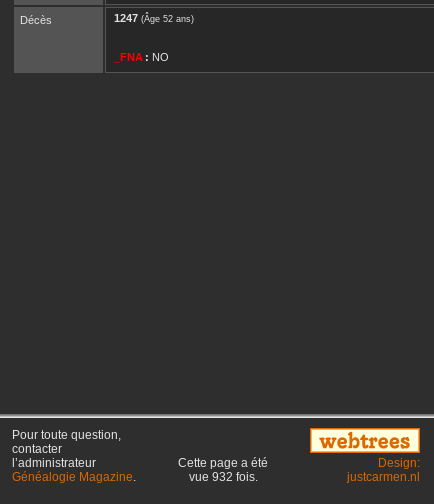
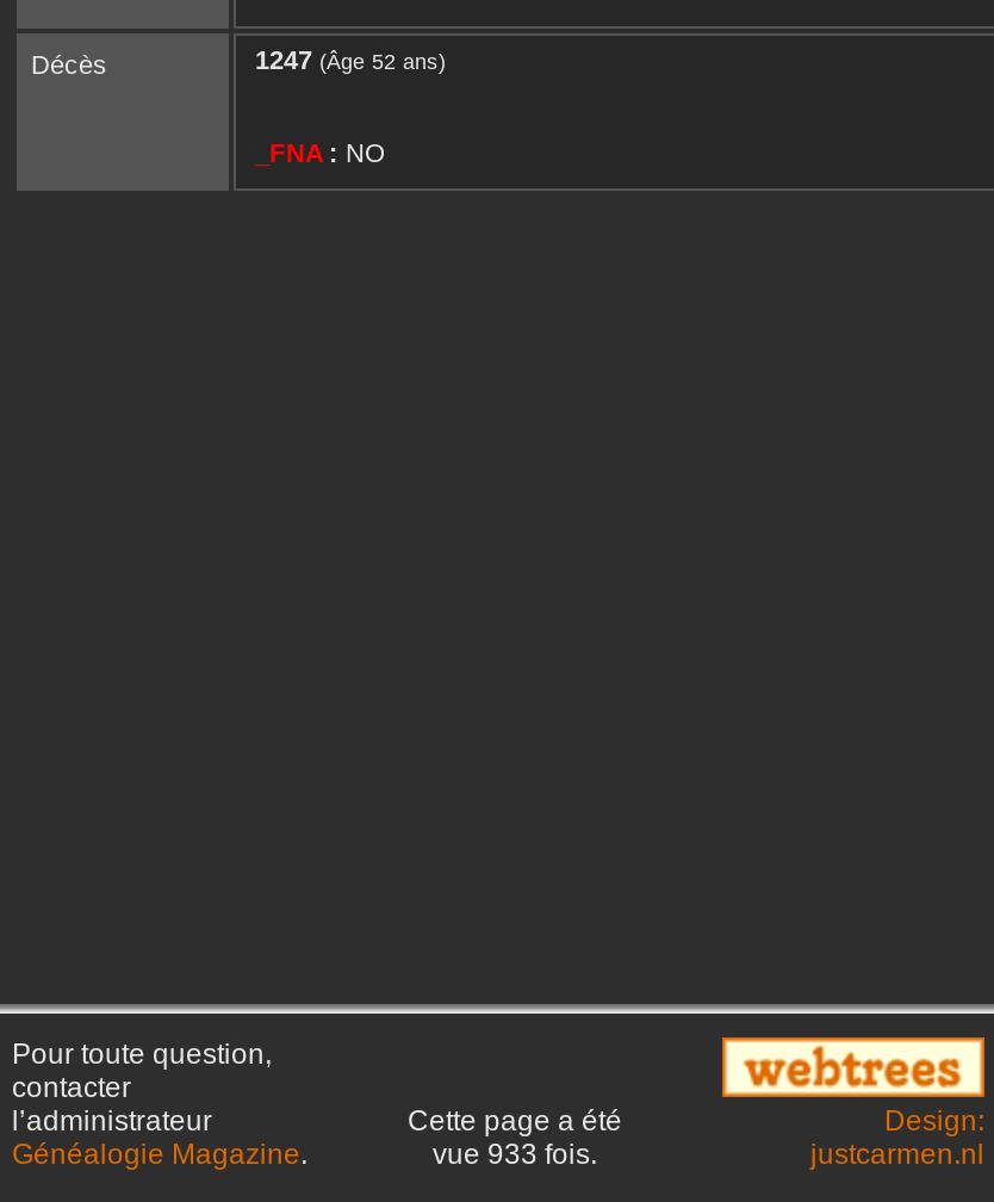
[188,470,257,484] vue 932 fois. -> [433,1138,597,1171] vue 933 fois.

